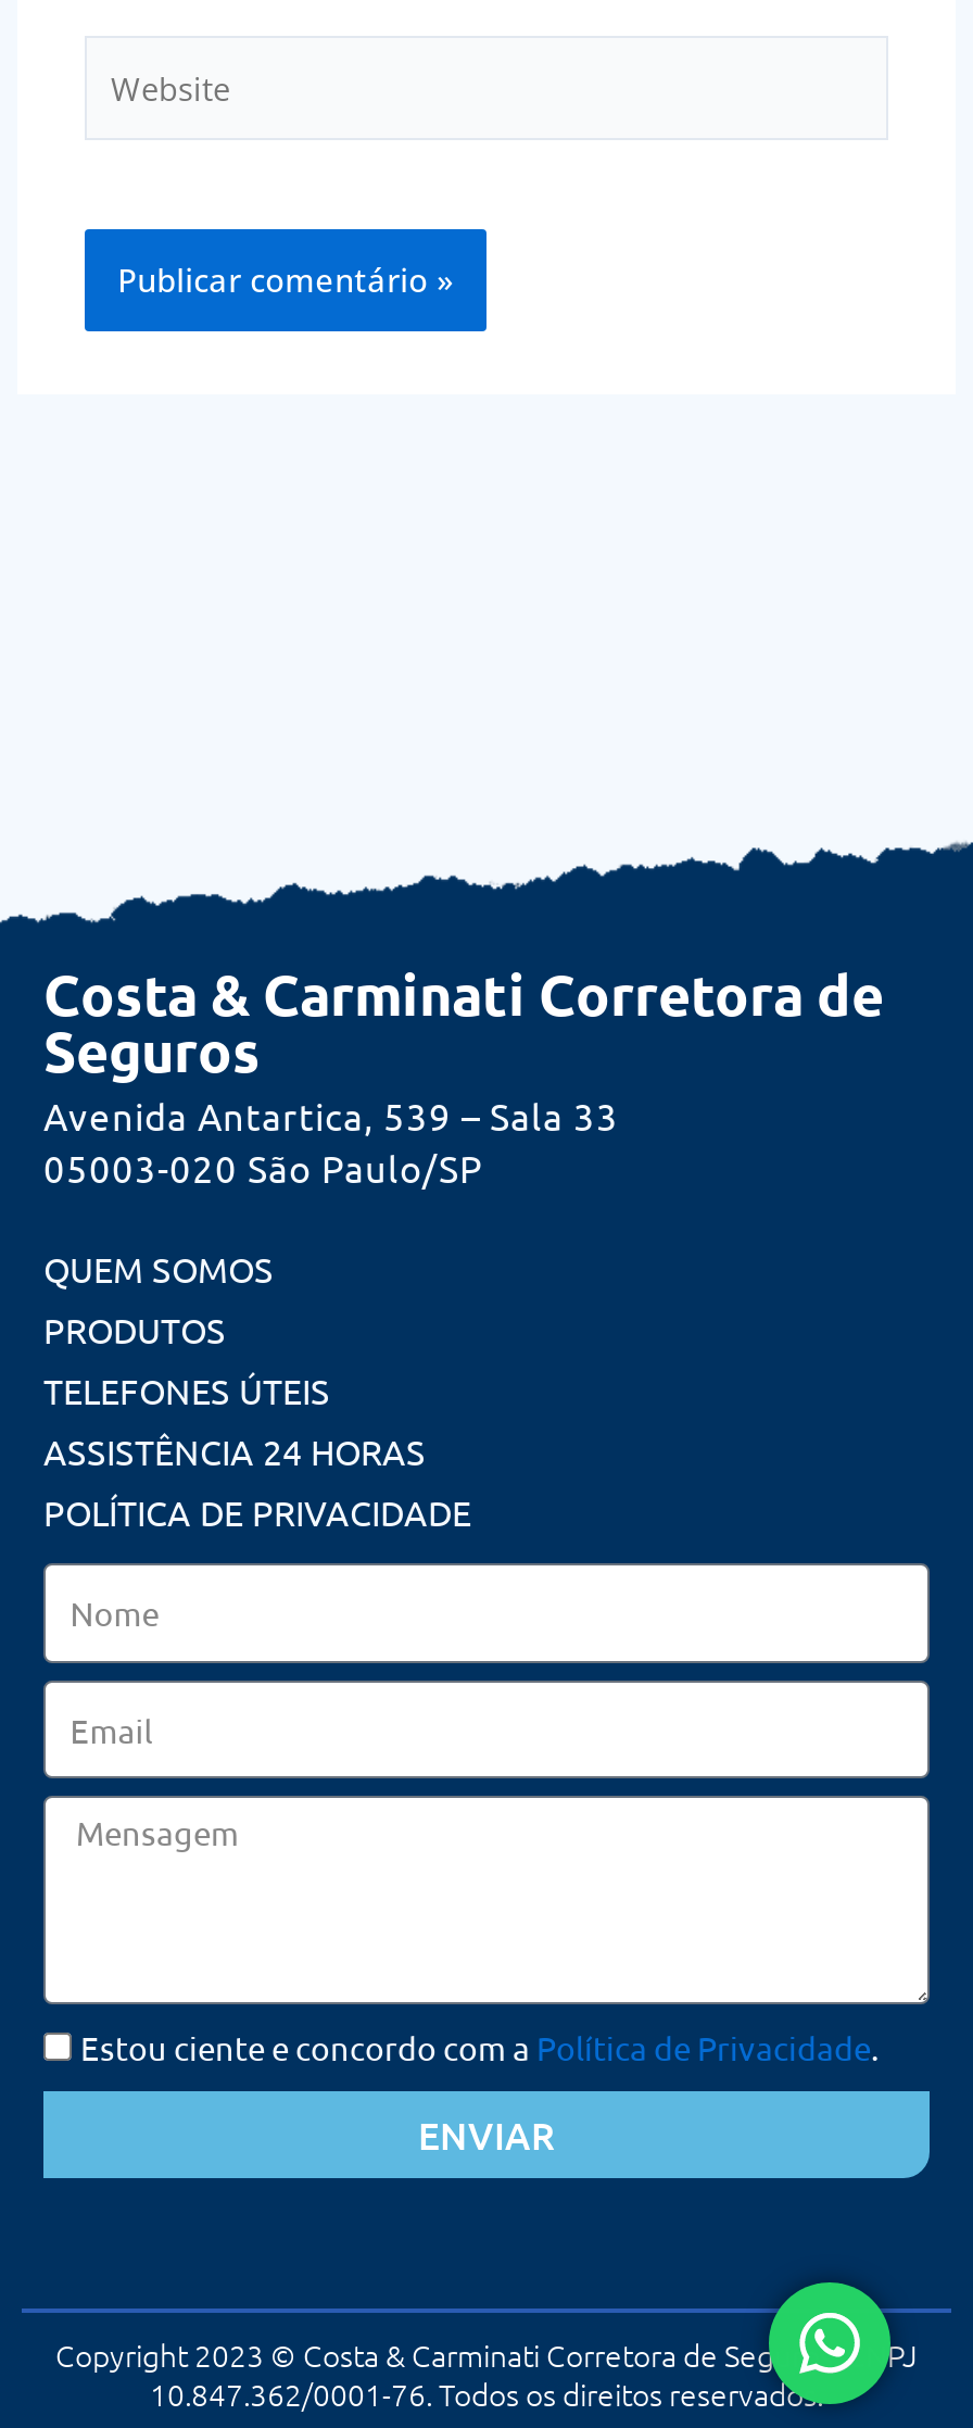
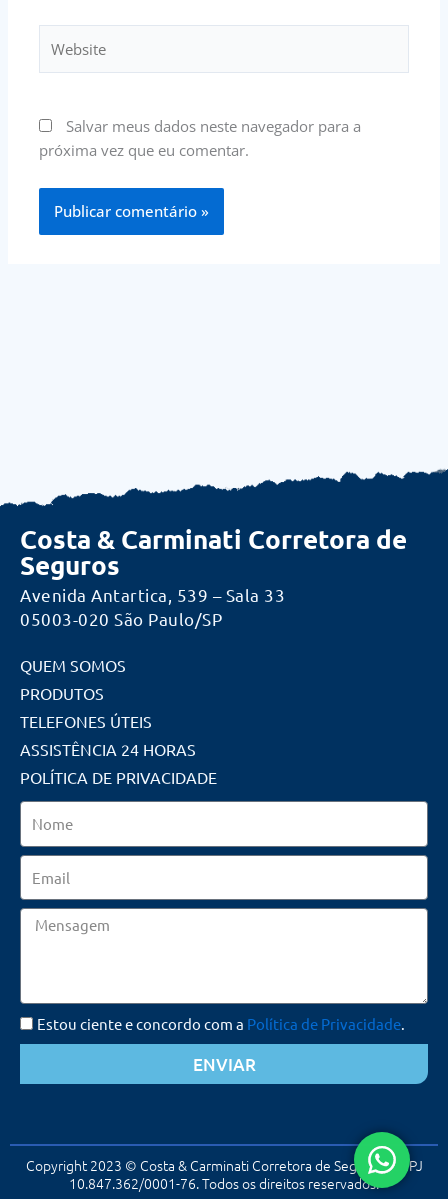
none -> [39,116,361,160] Salvar meus dados neste navegador para a | próxima vez que eu comentar.

